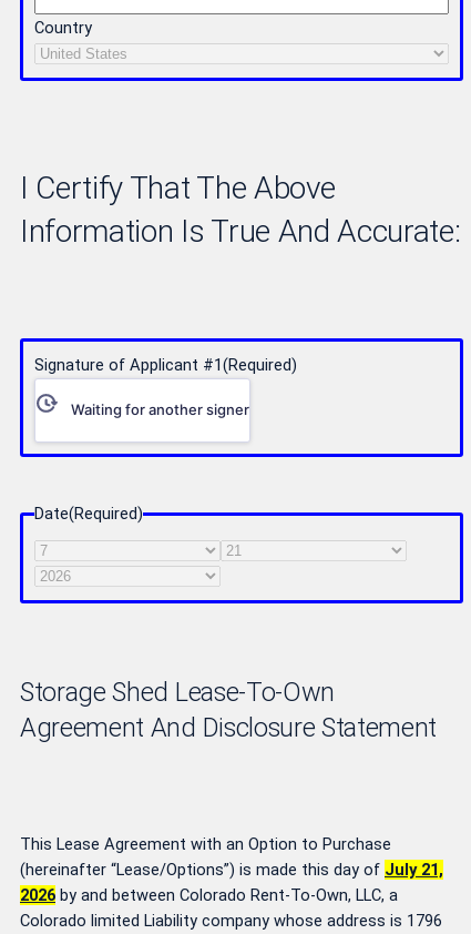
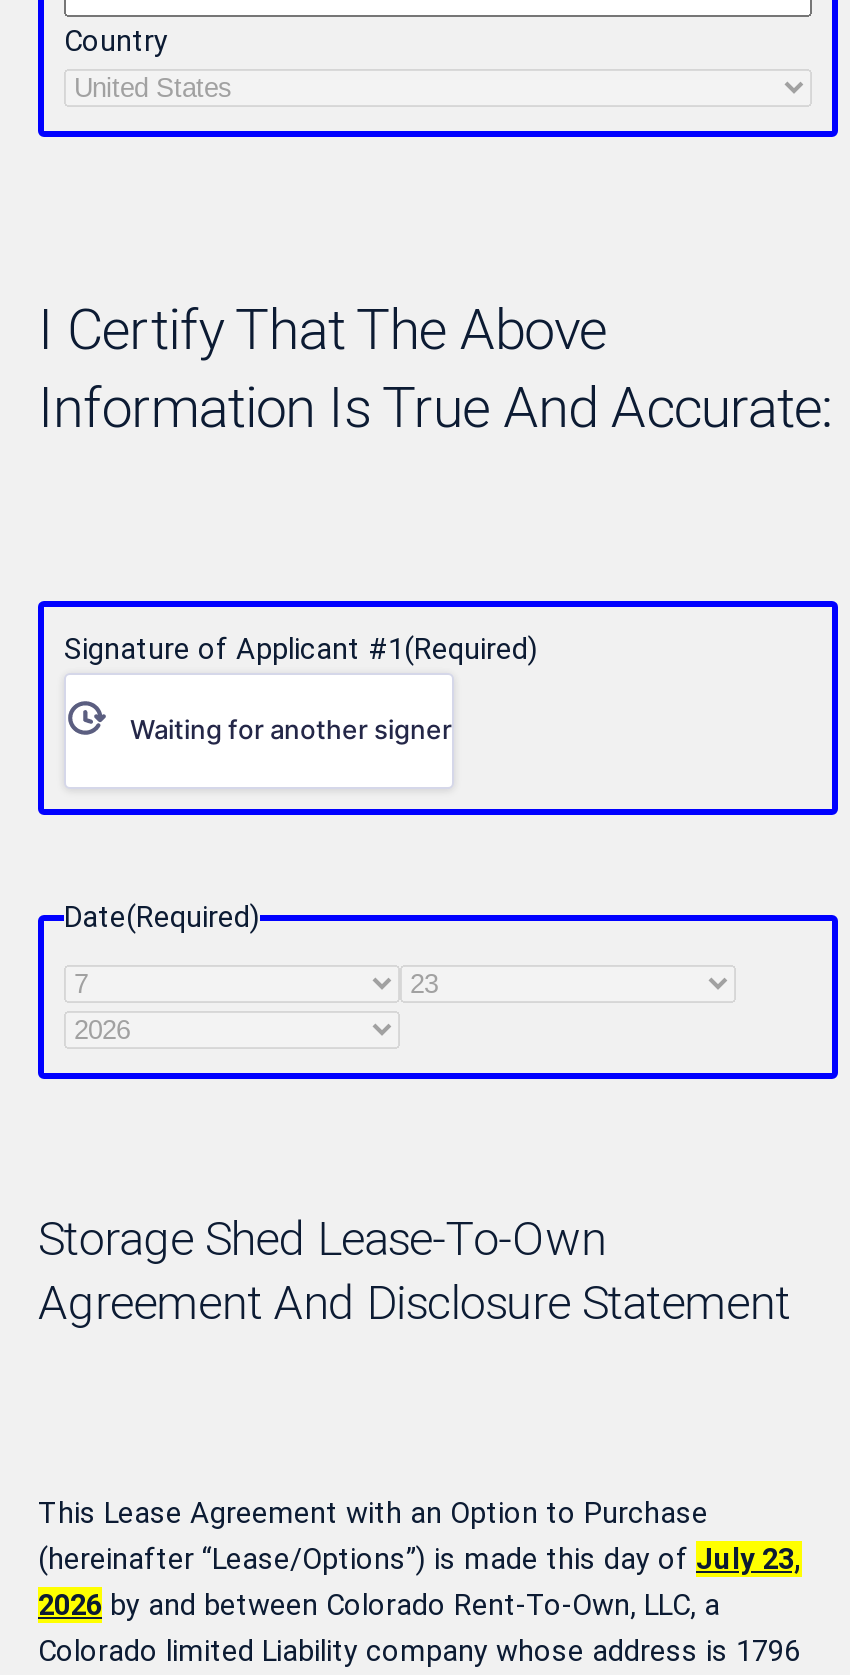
[20,860,443,880] (hereinafter “Lease/Options”) is made this day of July 21, -> [38,1541,802,1577] (hereinafter “Lease/Options”) is made this day of July 23,

